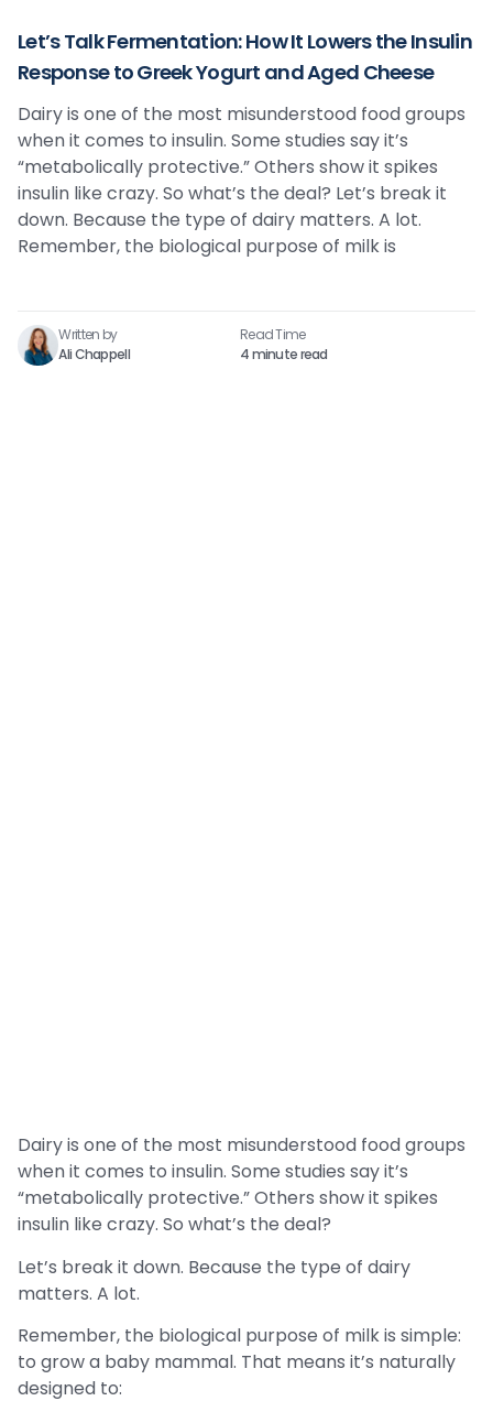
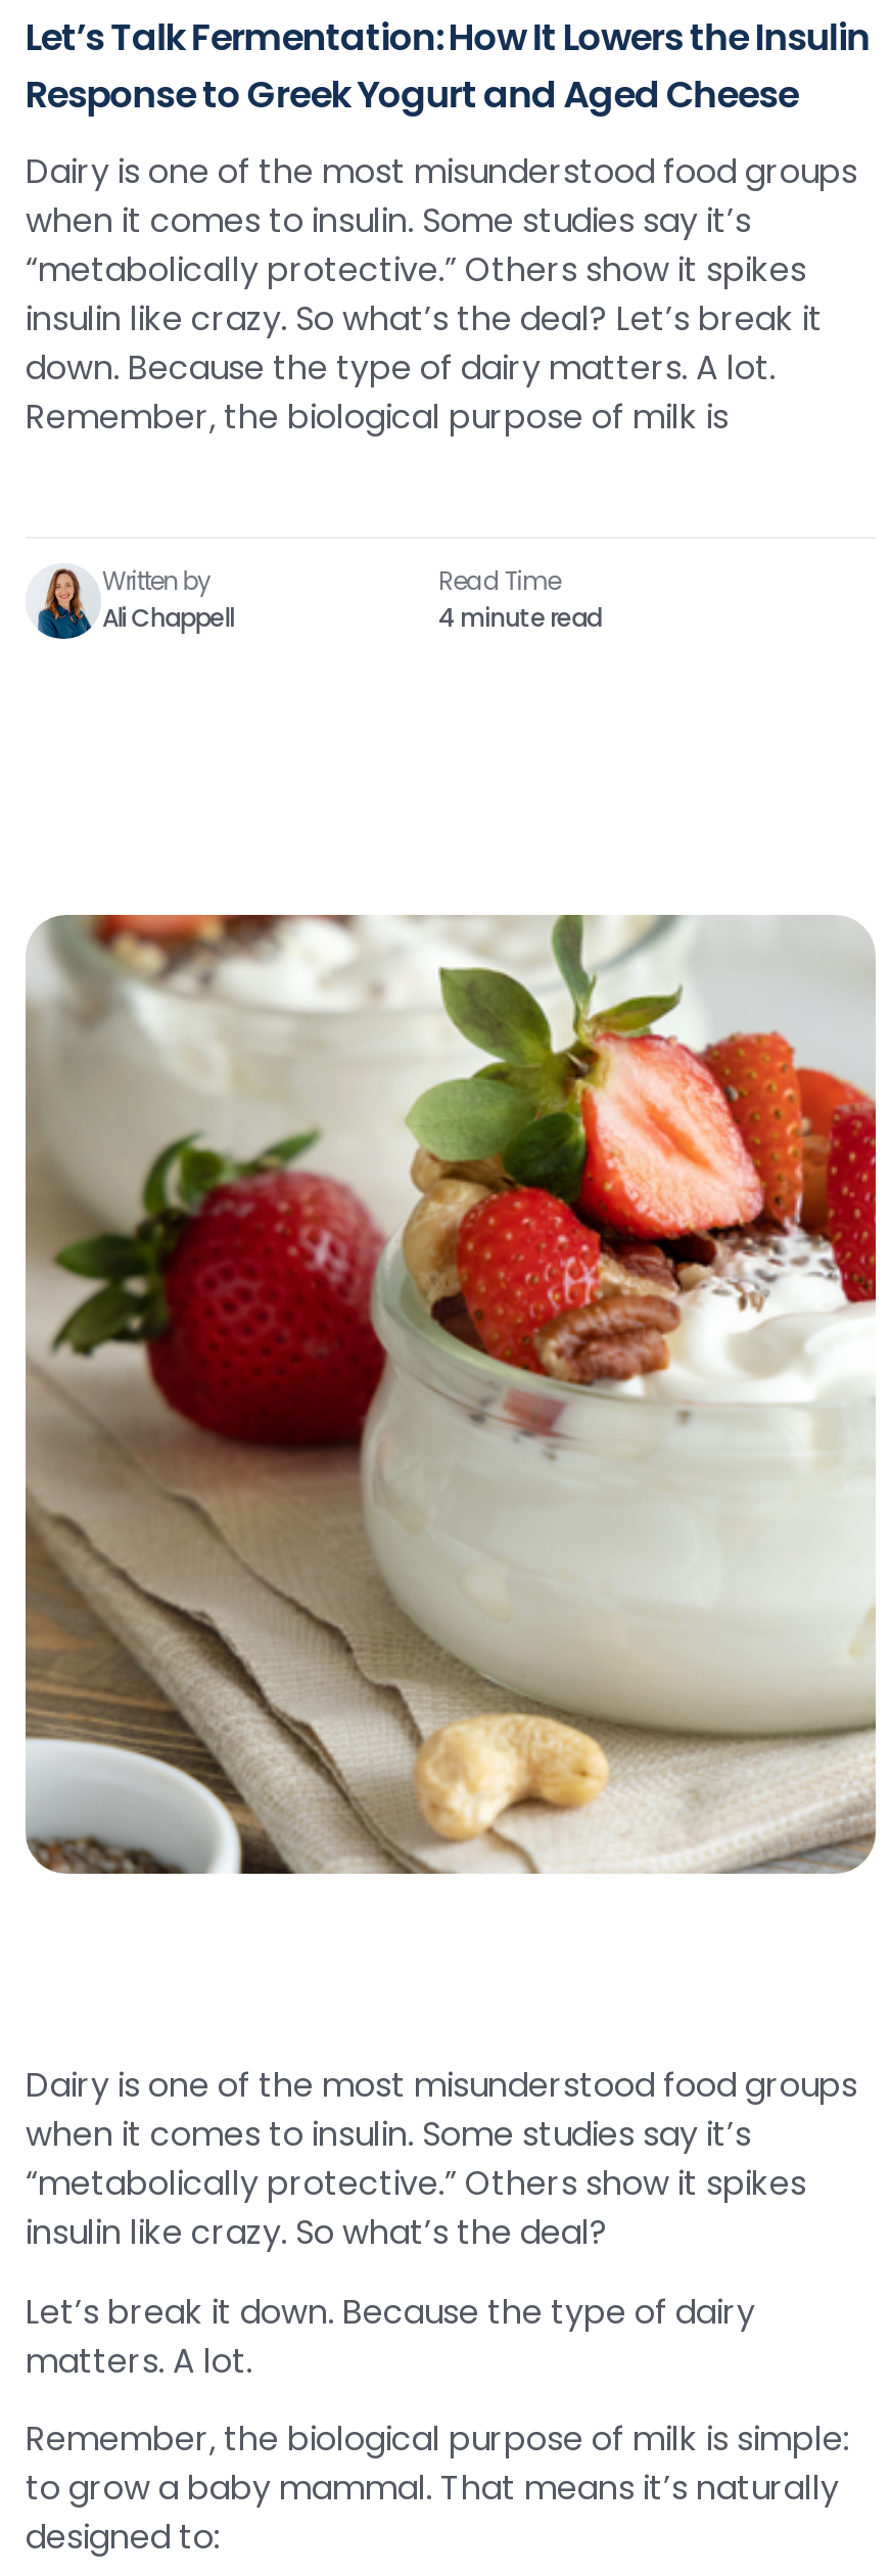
none -> [24,913,878,1876] [image]

